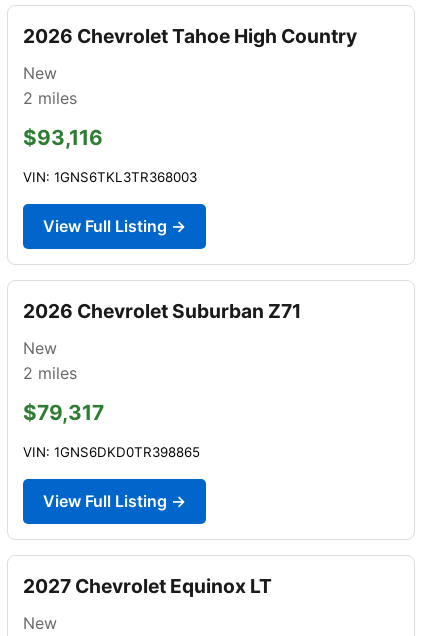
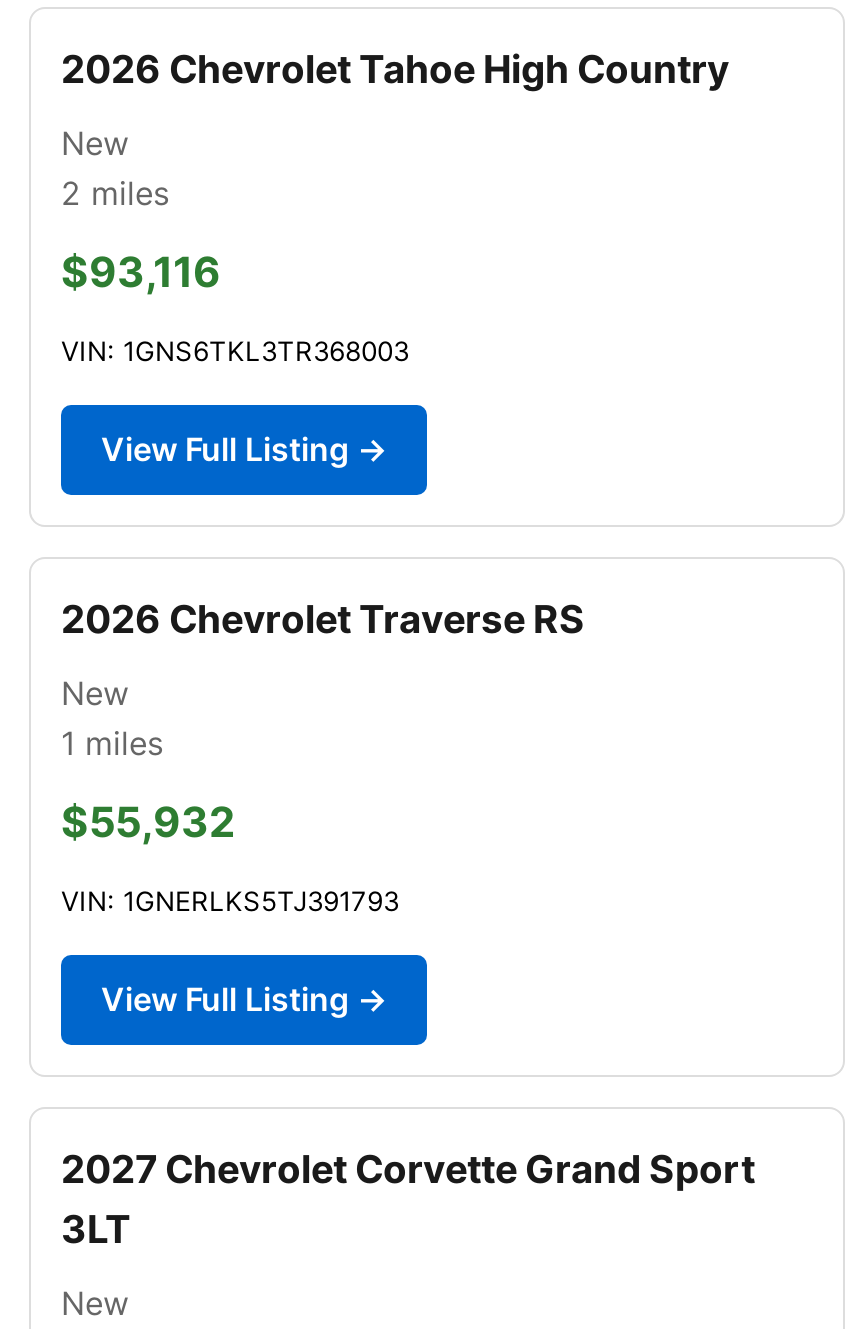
[23,299,301,323] 2026 Chevrolet Suburban Z71 -> [61,595,585,643] 2026 Chevrolet Traverse RS
[23,363,77,383] 2 miles -> [61,723,163,763] 1 miles
[23,400,104,425] $79,317 -> [61,797,235,847] $55,932
[23,444,200,460] VIN: 1GNS6DKD0TR398865 -> [61,885,399,917] VIN: 1GNERLKS5TJ391793
[23,574,272,598] 2027 Chevrolet Equinox LT -> [61,1145,755,1253] 2027 Chevrolet Corvette Grand Sport | 3LT

